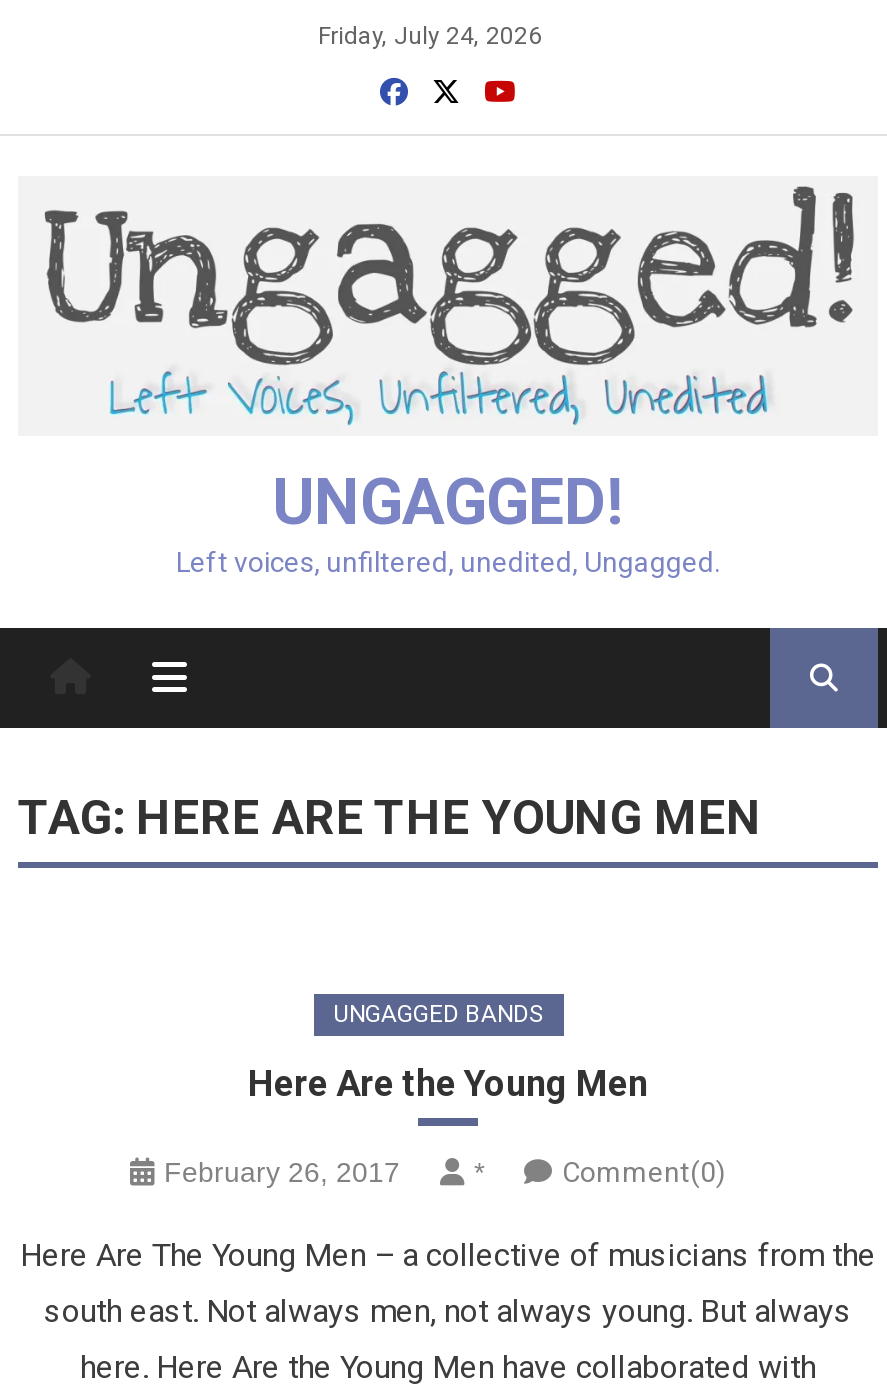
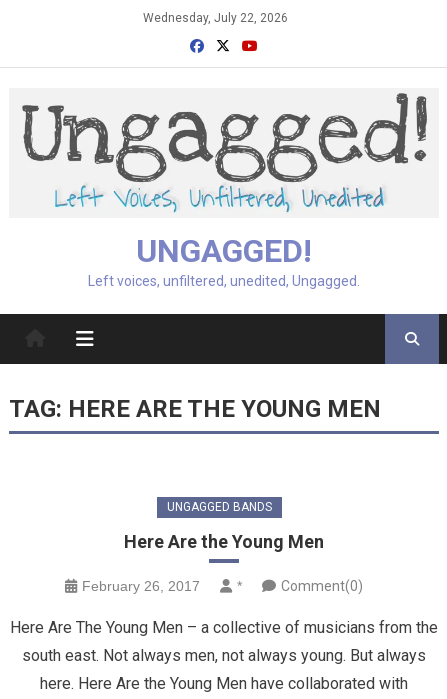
[318,22,542,50] Friday, July 24, 2026 -> [142,11,287,25] Wednesday, July 22, 2026

